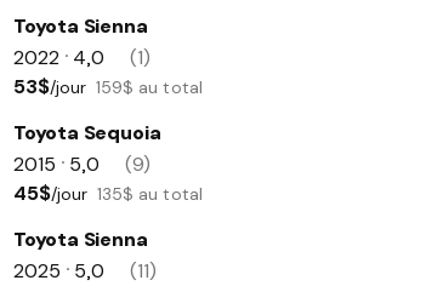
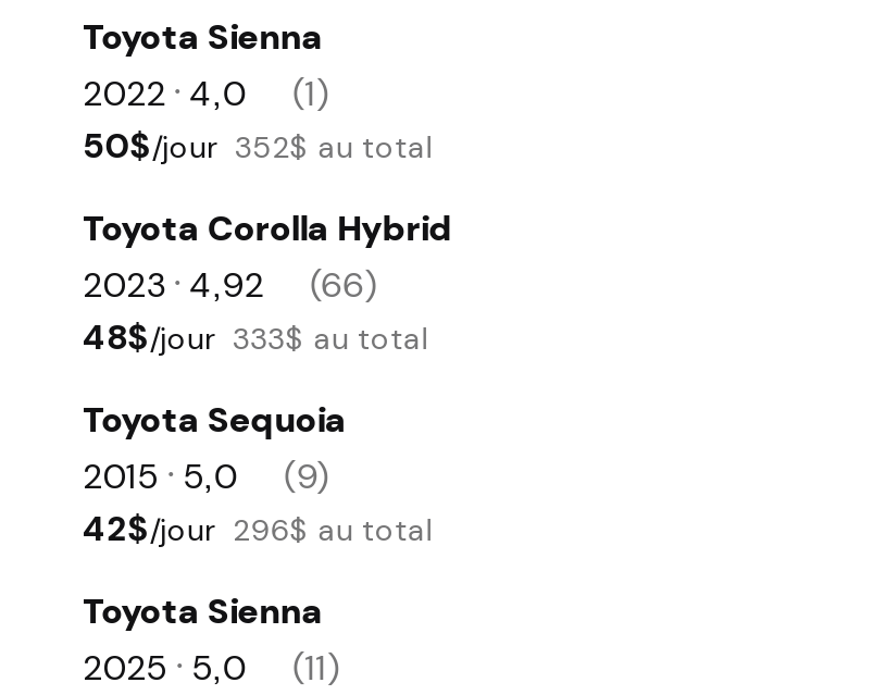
[13,75,202,97] 53$/jour 159$ au total -> [83,125,452,356] 50$/jour 352$ au total | Toyota Corolla Hybrid | 2023 • 4,92 | (66) | 48$/jour 333$ au total
[13,182,202,204] 45$/jour 135$ au total -> [83,508,432,547] 42$/jour 296$ au total

